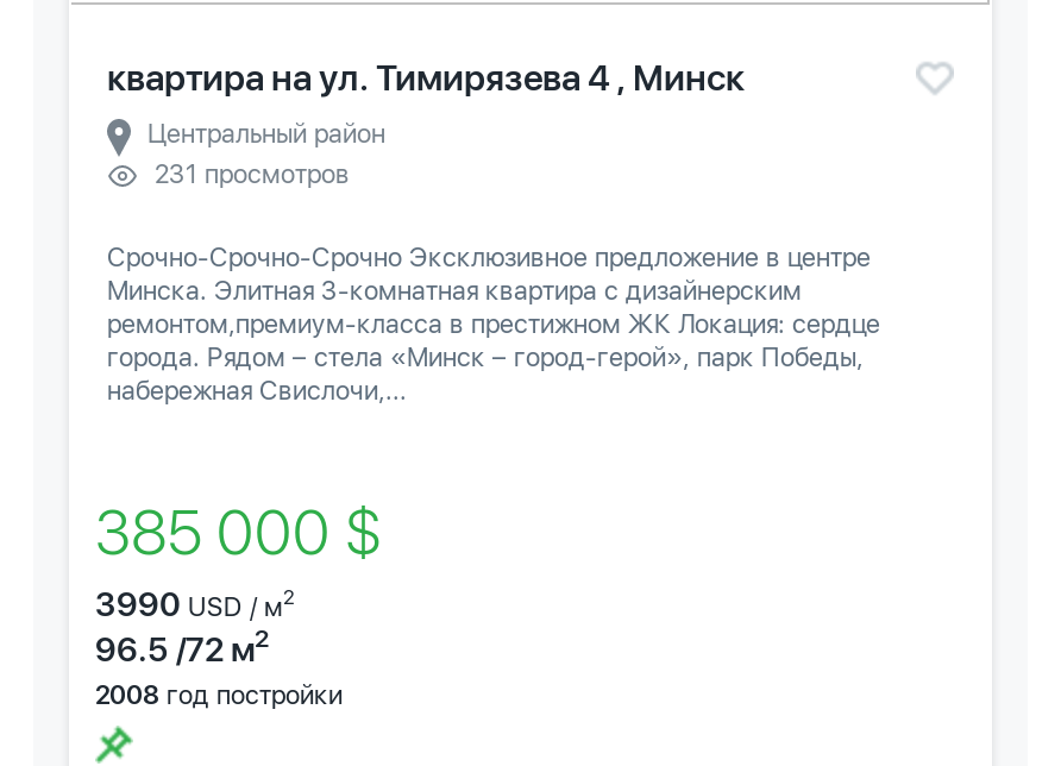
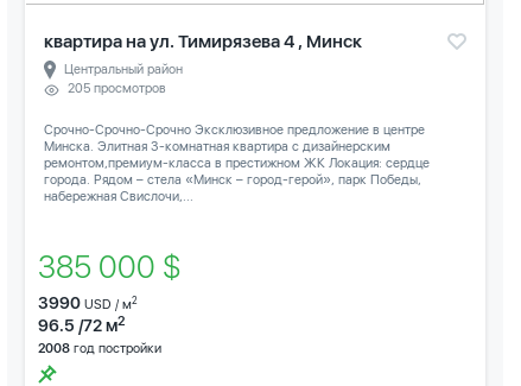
[155,158,350,189] 231 просмотров -> [68,81,166,97] 205 просмотров

